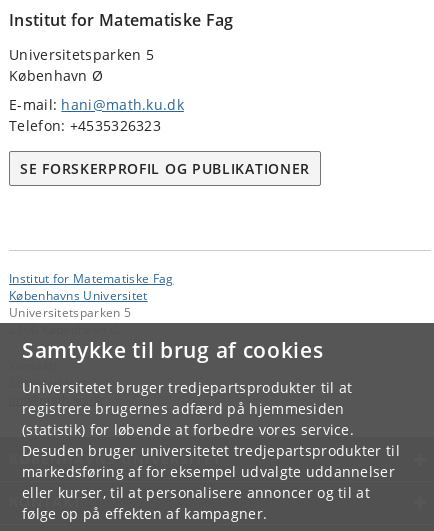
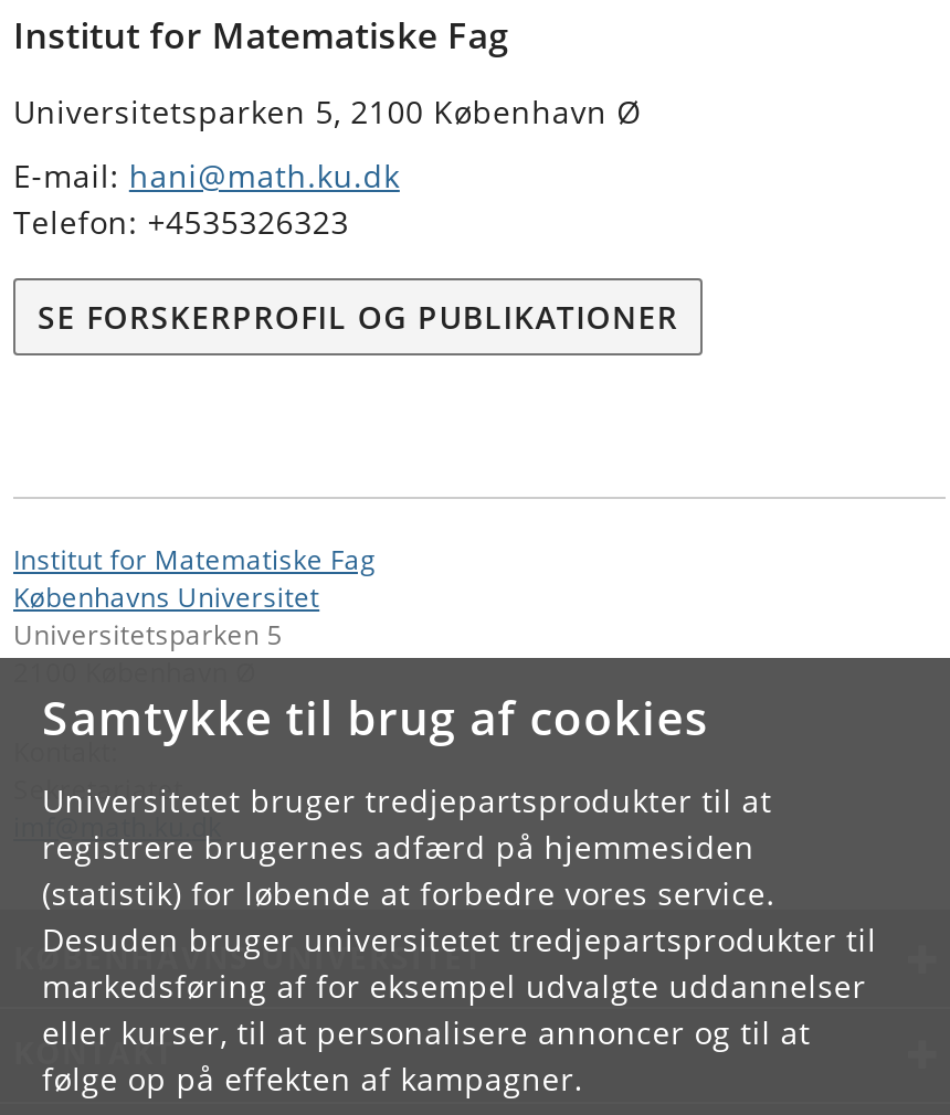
[9,45,154,85] Universitetsparken 5 | København Ø -> [13,91,642,132] Universitetsparken 5, 2100 København Ø

